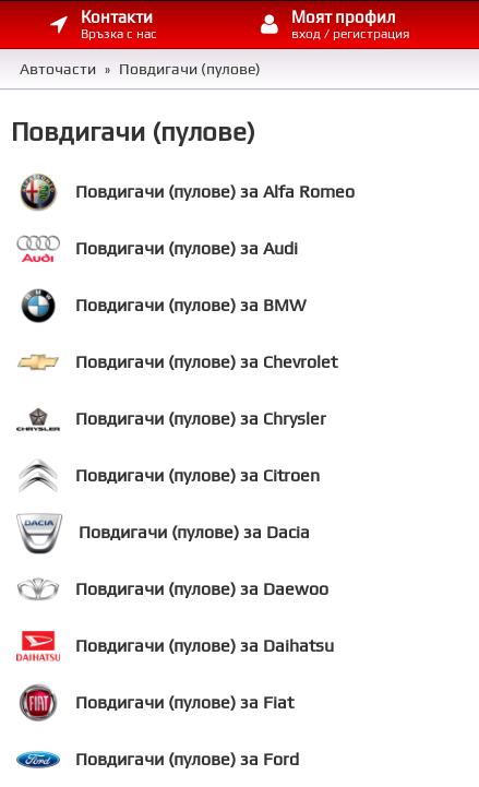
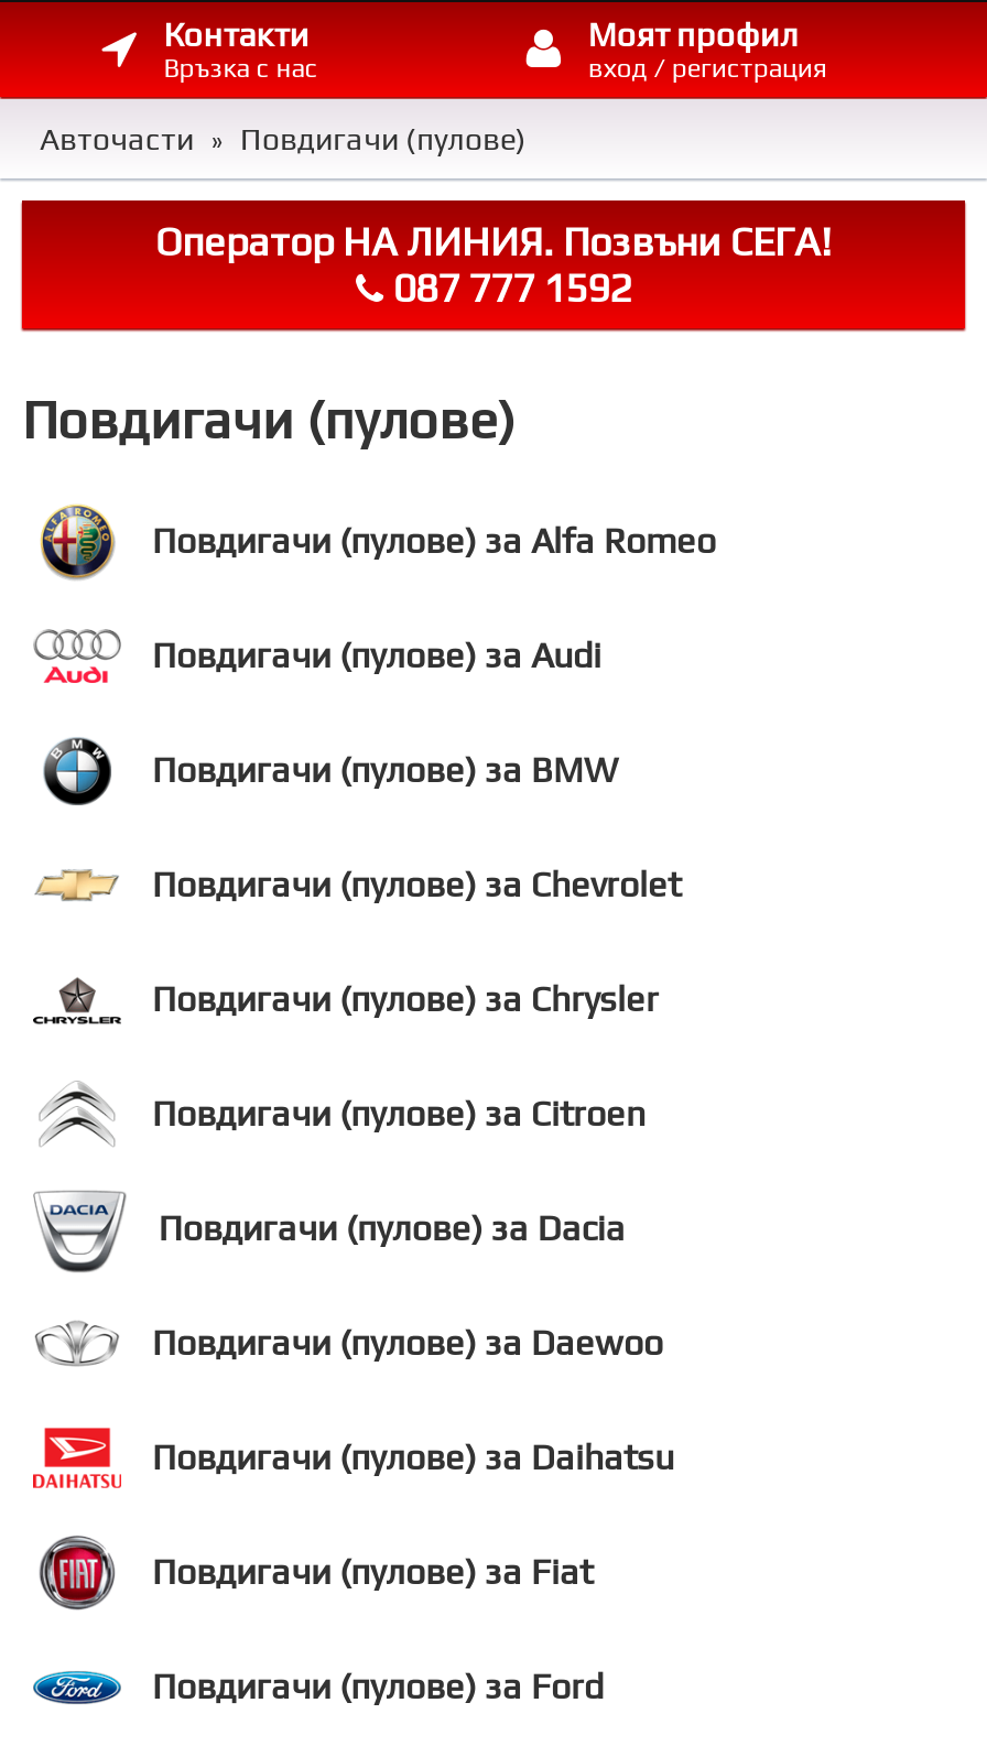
none -> [155,219,832,311] Оператор НА ЛИНИЯ. Позвъни СЕГА! | 087 777 1592

